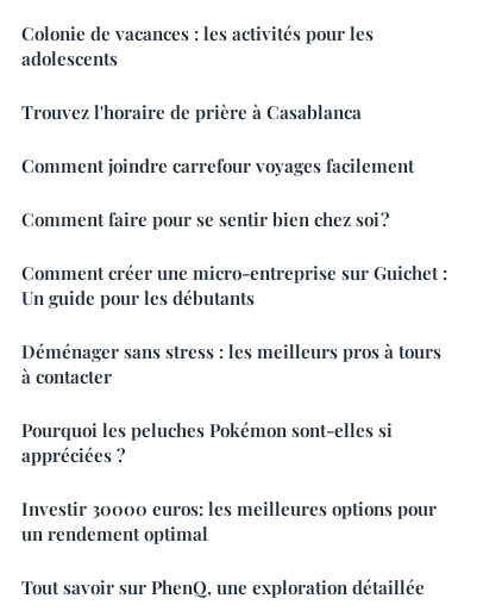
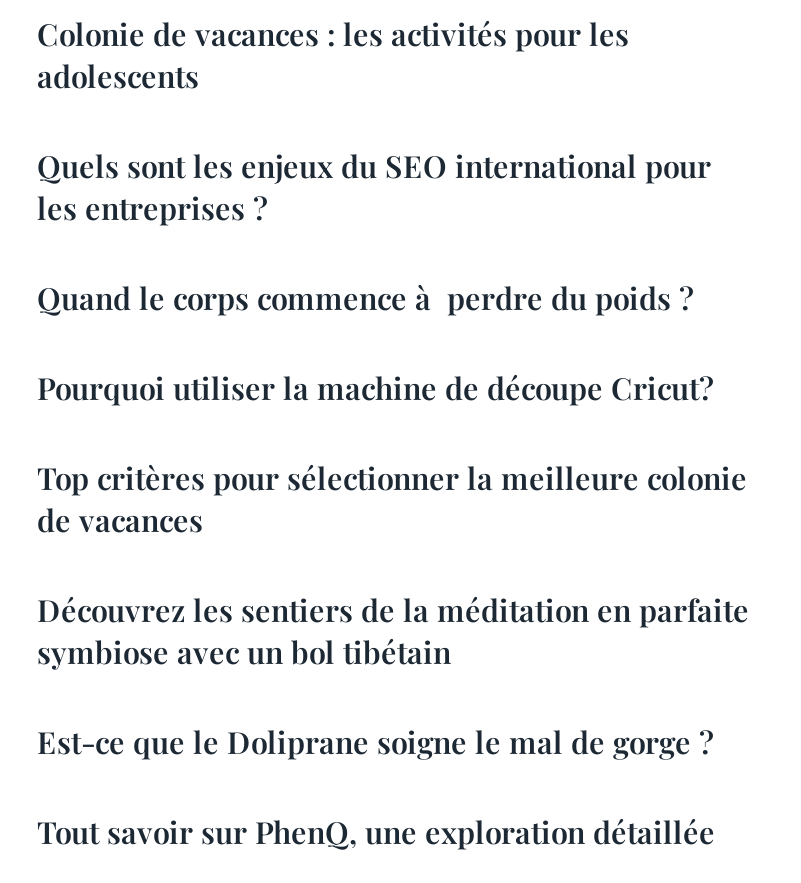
[21,101,447,546] Trouvez l'horaire de prière à Casablanca | Comment joindre carrefour voyages facilement | Comment faire pour se sentir bien chez soi ? | Comment créer une micro-entreprise sur Guichet : | Un guide pour les débutants | Déménager sans stress : les meilleurs pros à tours | à contacter | Pourquoi les peluches Pokémon sont-elles si | appréciées ? | Investir 30000 euros: les meilleures options pour | un rendement optimal -> [37,146,749,762] Quels sont les enjeux du SEO international pour | les entreprises ? | Quand le corps commence à perdre du poids ? | Pourquoi utiliser la machine de découpe Cricut? | Top critères pour sélectionner la meilleure colonie | de vacances | Découvrez les sentiers de la méditation en parfaite | symbiose avec un bol tibétain | Est-ce que le Doliprane soigne le mal de gorge ?

